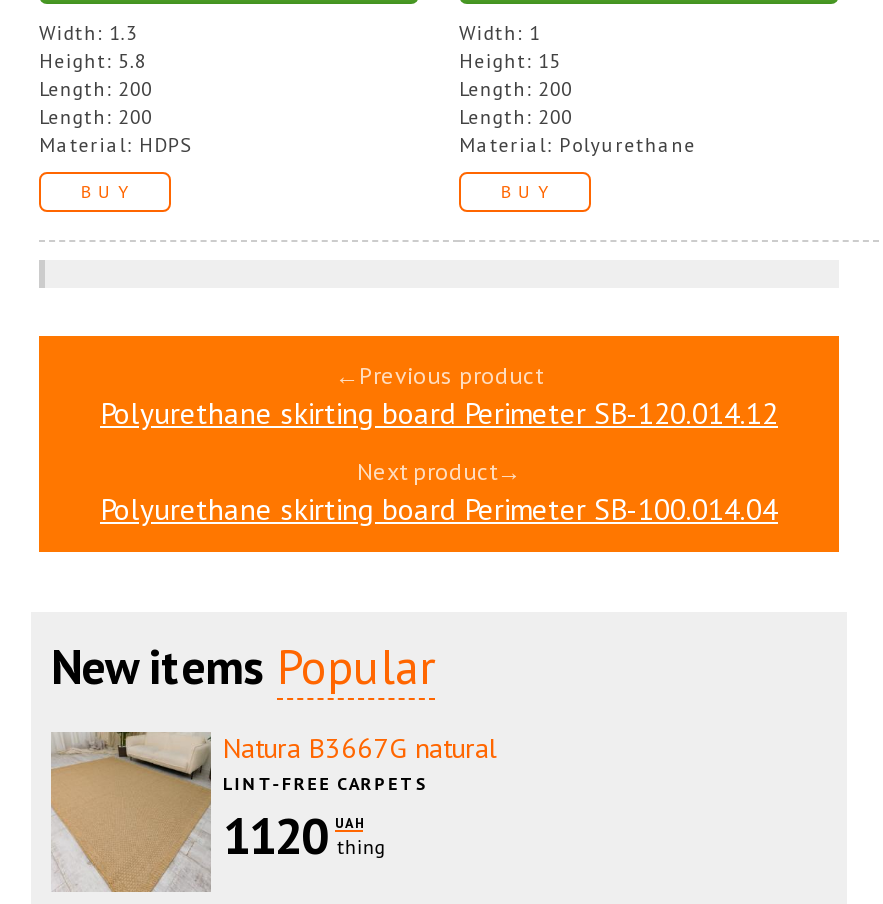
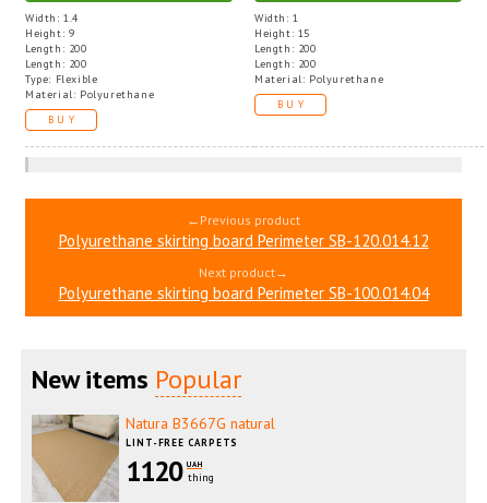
[39,19,137,45] Width: 1.3 -> [25,10,79,25] Width: 1.4
[39,47,146,73] Height: 5.8 -> [25,26,75,40] Height: 9
[39,131,192,157] Material: HDPS -> [25,71,154,101] Type: Flexible | Material: Polyurethane

